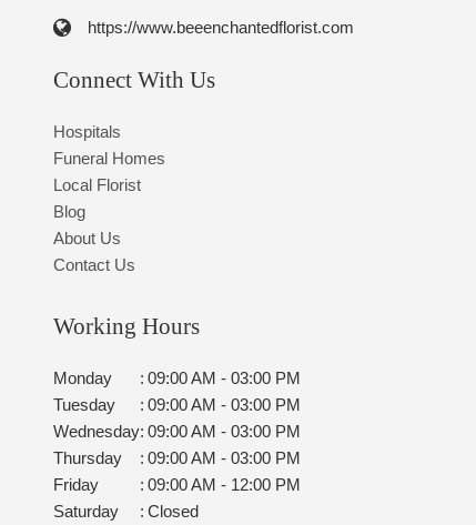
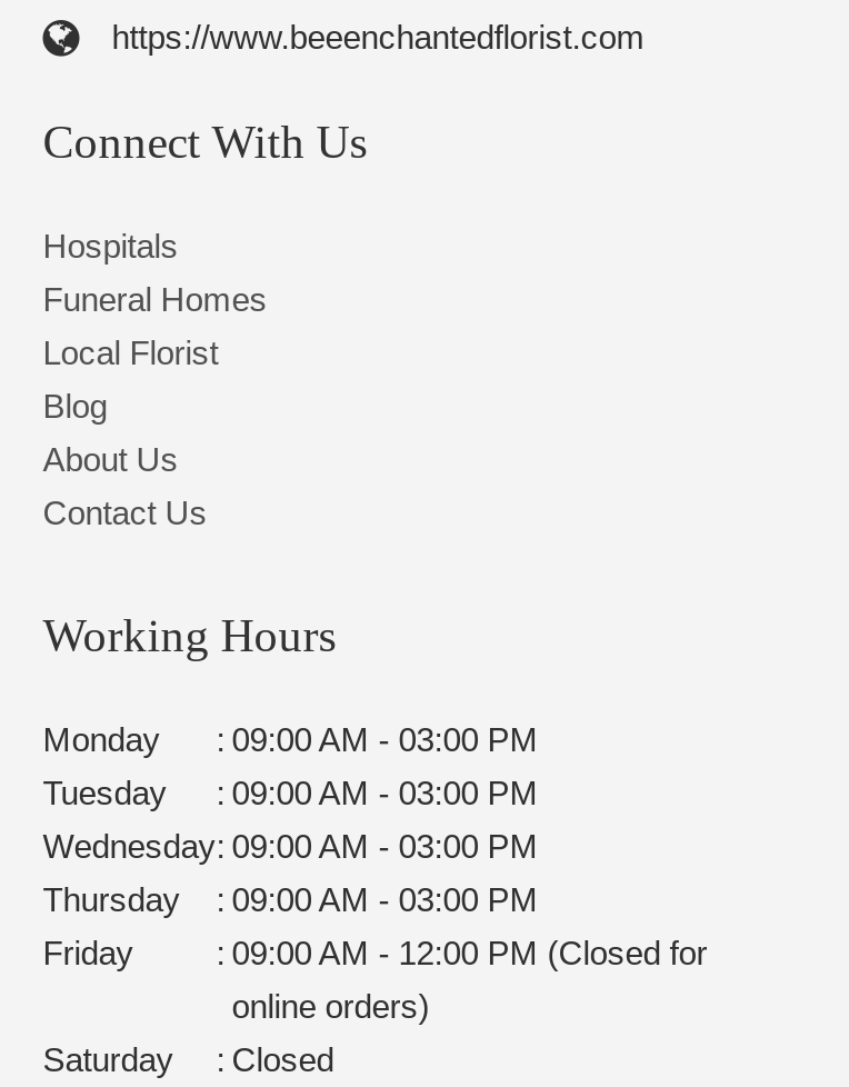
[140,475,300,494] : 09:00 AM - 12:00 PM -> [216,934,707,1025] : 09:00 AM - 12:00 PM (Closed for | online orders)

